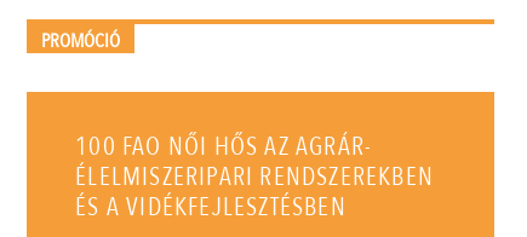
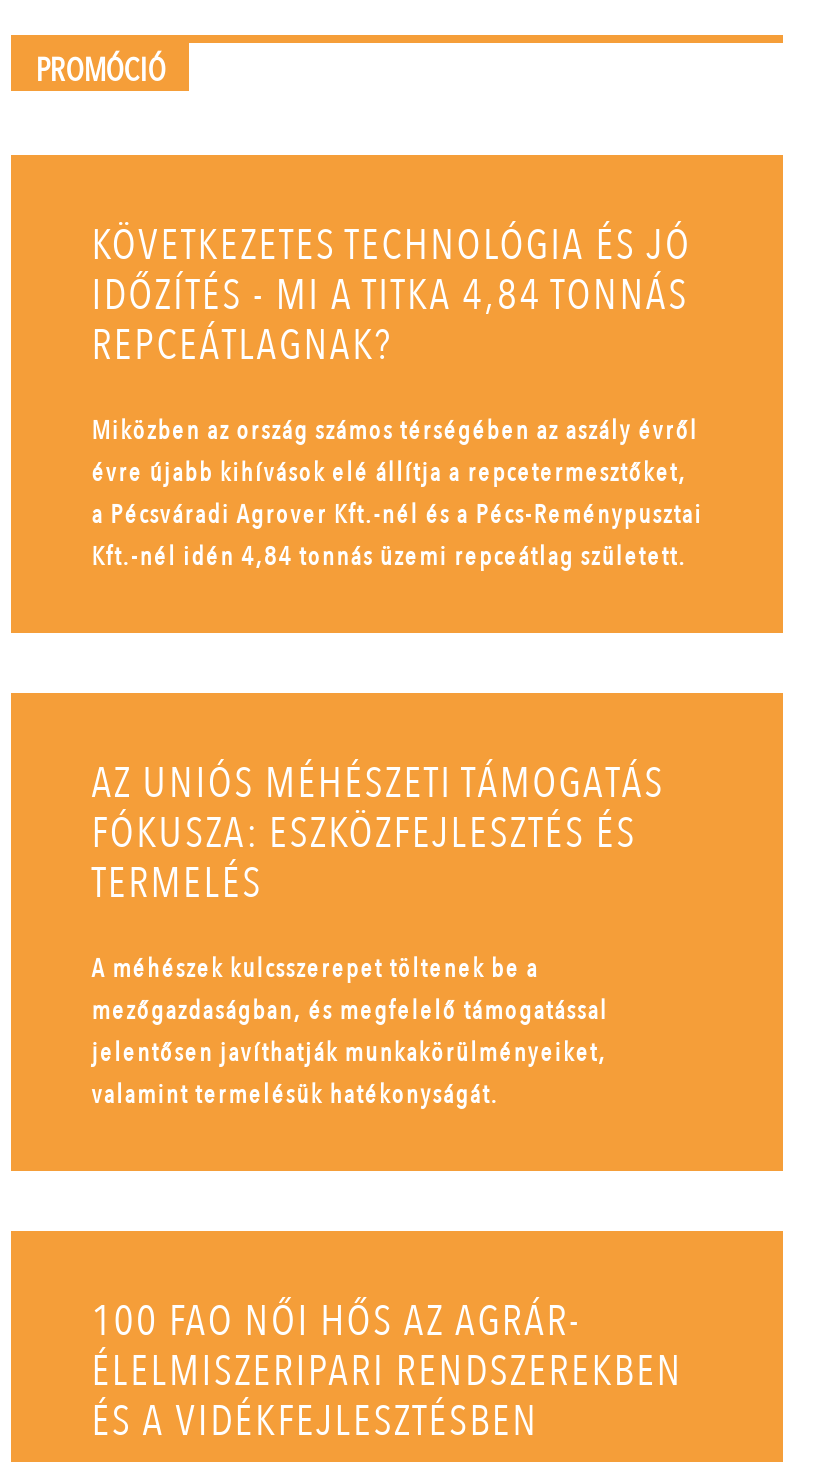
none -> [91,218,703,576] KÖVETKEZETES TECHNOLÓGIA ÉS JÓ | IDŐZÍTÉS - MI A TITKA 4,84 TONNÁS | REPCEÁTLAGNAK? | Miközben az ország számos térségében az aszály évről | évre újabb kihívások elé állítja a repcetermesztőket, | a Pécsváradi Agrover Kft.-nél és a Pécs-Reménypusztai | Kft.-nél idén 4,84 tonnás üzemi repceátlag született.
none -> [91,756,665,1114] AZ UNIÓS MÉHÉSZETI TÁMOGATÁS | FÓKUSZA: ESZKÖZFEJLESZTÉS ÉS | TERMELÉS | A méhészek kulcsszerepet töltenek be a | mezőgazdaságban, és megfelelő támogatással | jelentősen javíthatják munkakörülményeiket, | valamint termelésük hatékonyságát.

